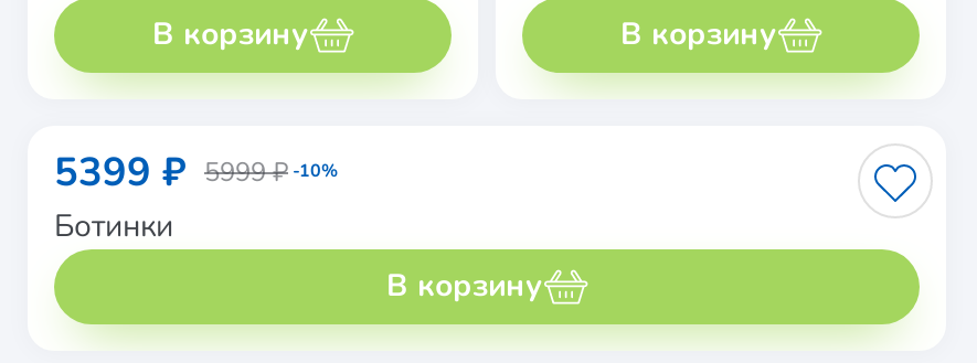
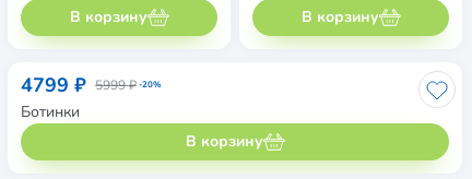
[54,146,339,199] 5399 ₽ 5999 ₽ -10% -> [21,72,162,98] 4799 ₽ 5999 ₽ -20%

